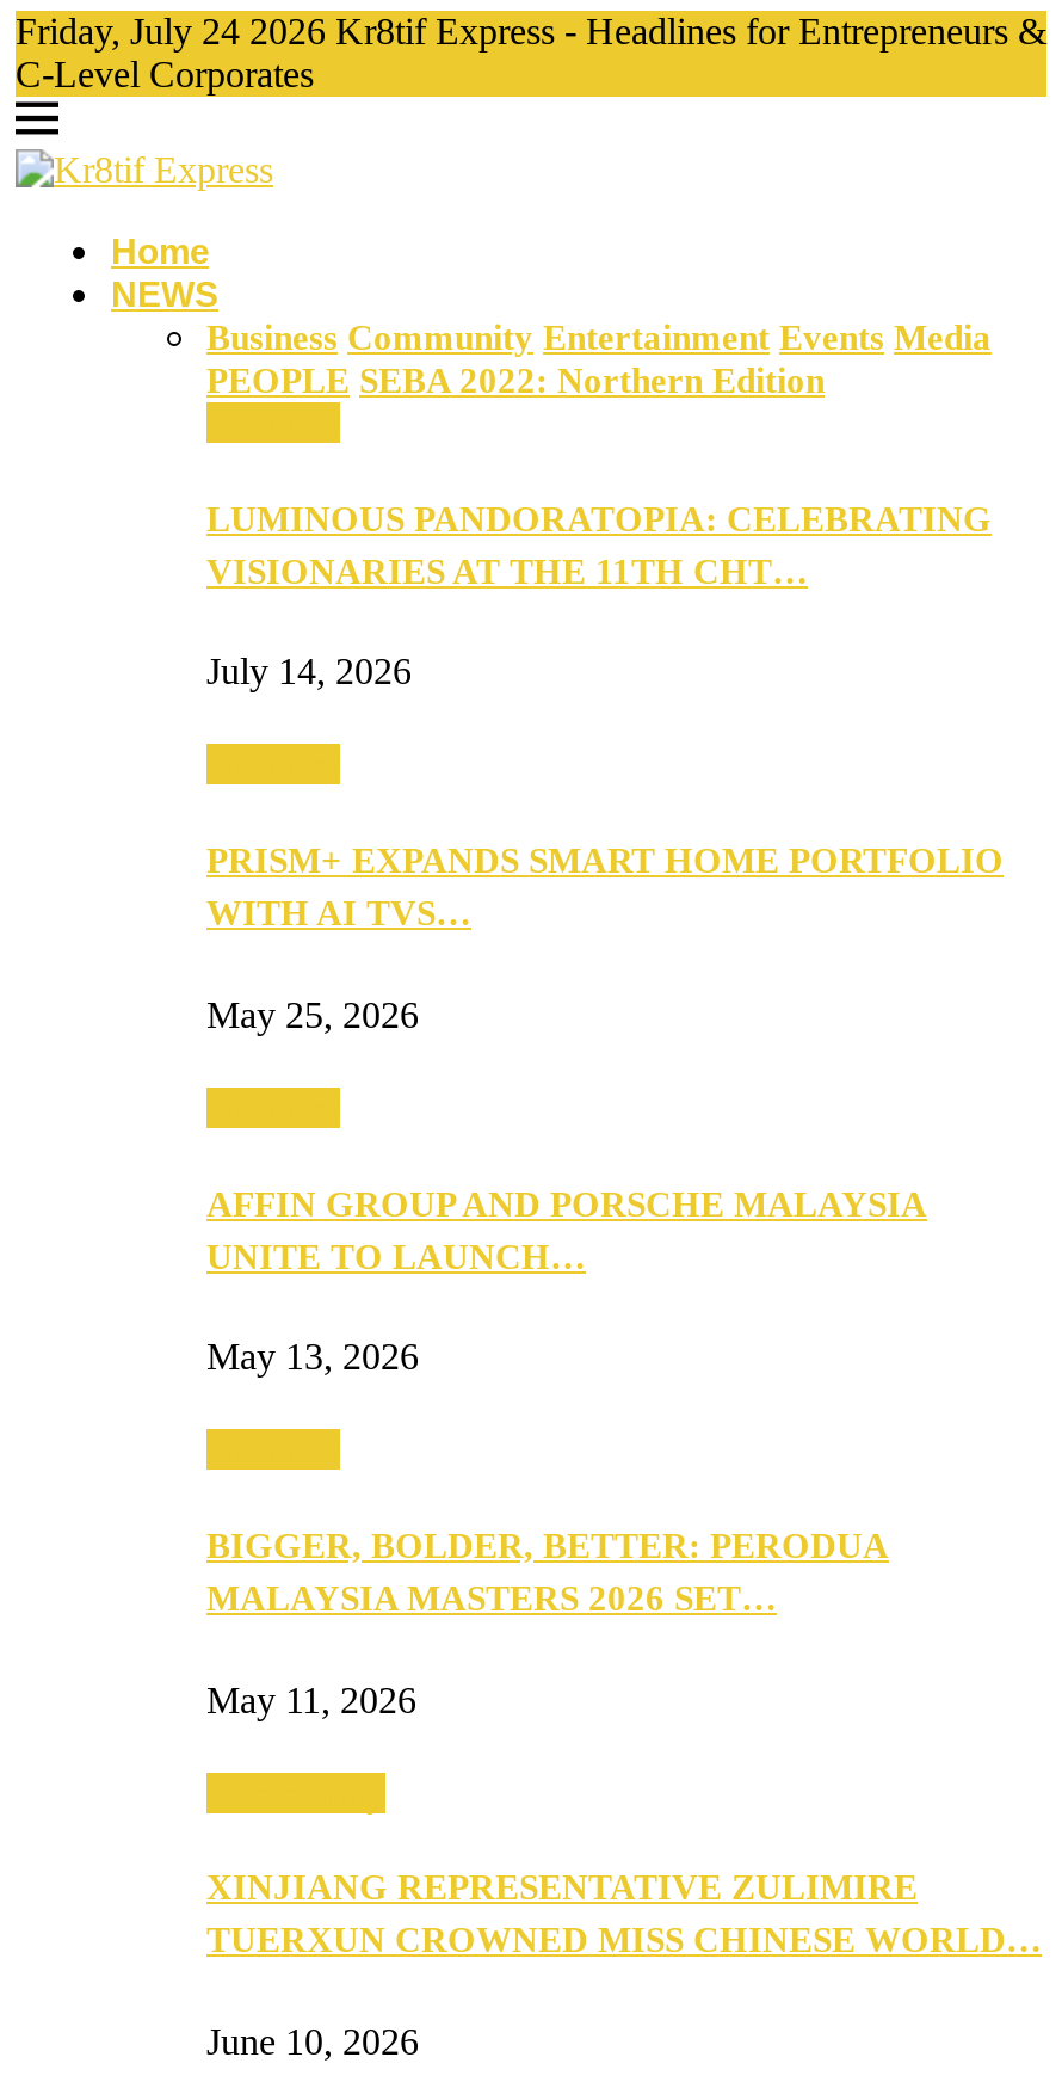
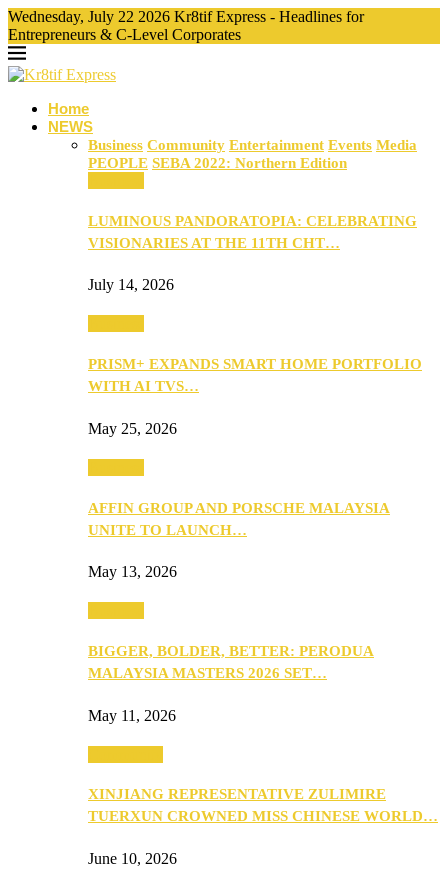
[16,11,1046,94] Friday, July 24 2026 Kr8tif Express - Headlines for Entrepreneurs & | C-Level Corporates -> [8,8,364,43] Wednesday, July 22 2026 Kr8tif Express - Headlines for | Entrepreneurs & C-Level Corporates

